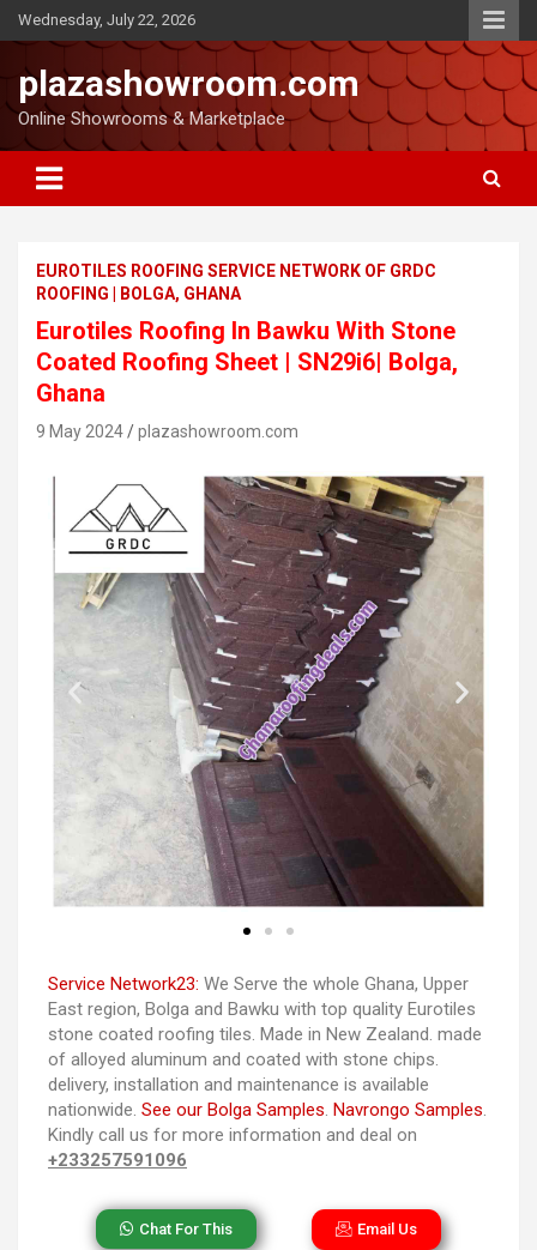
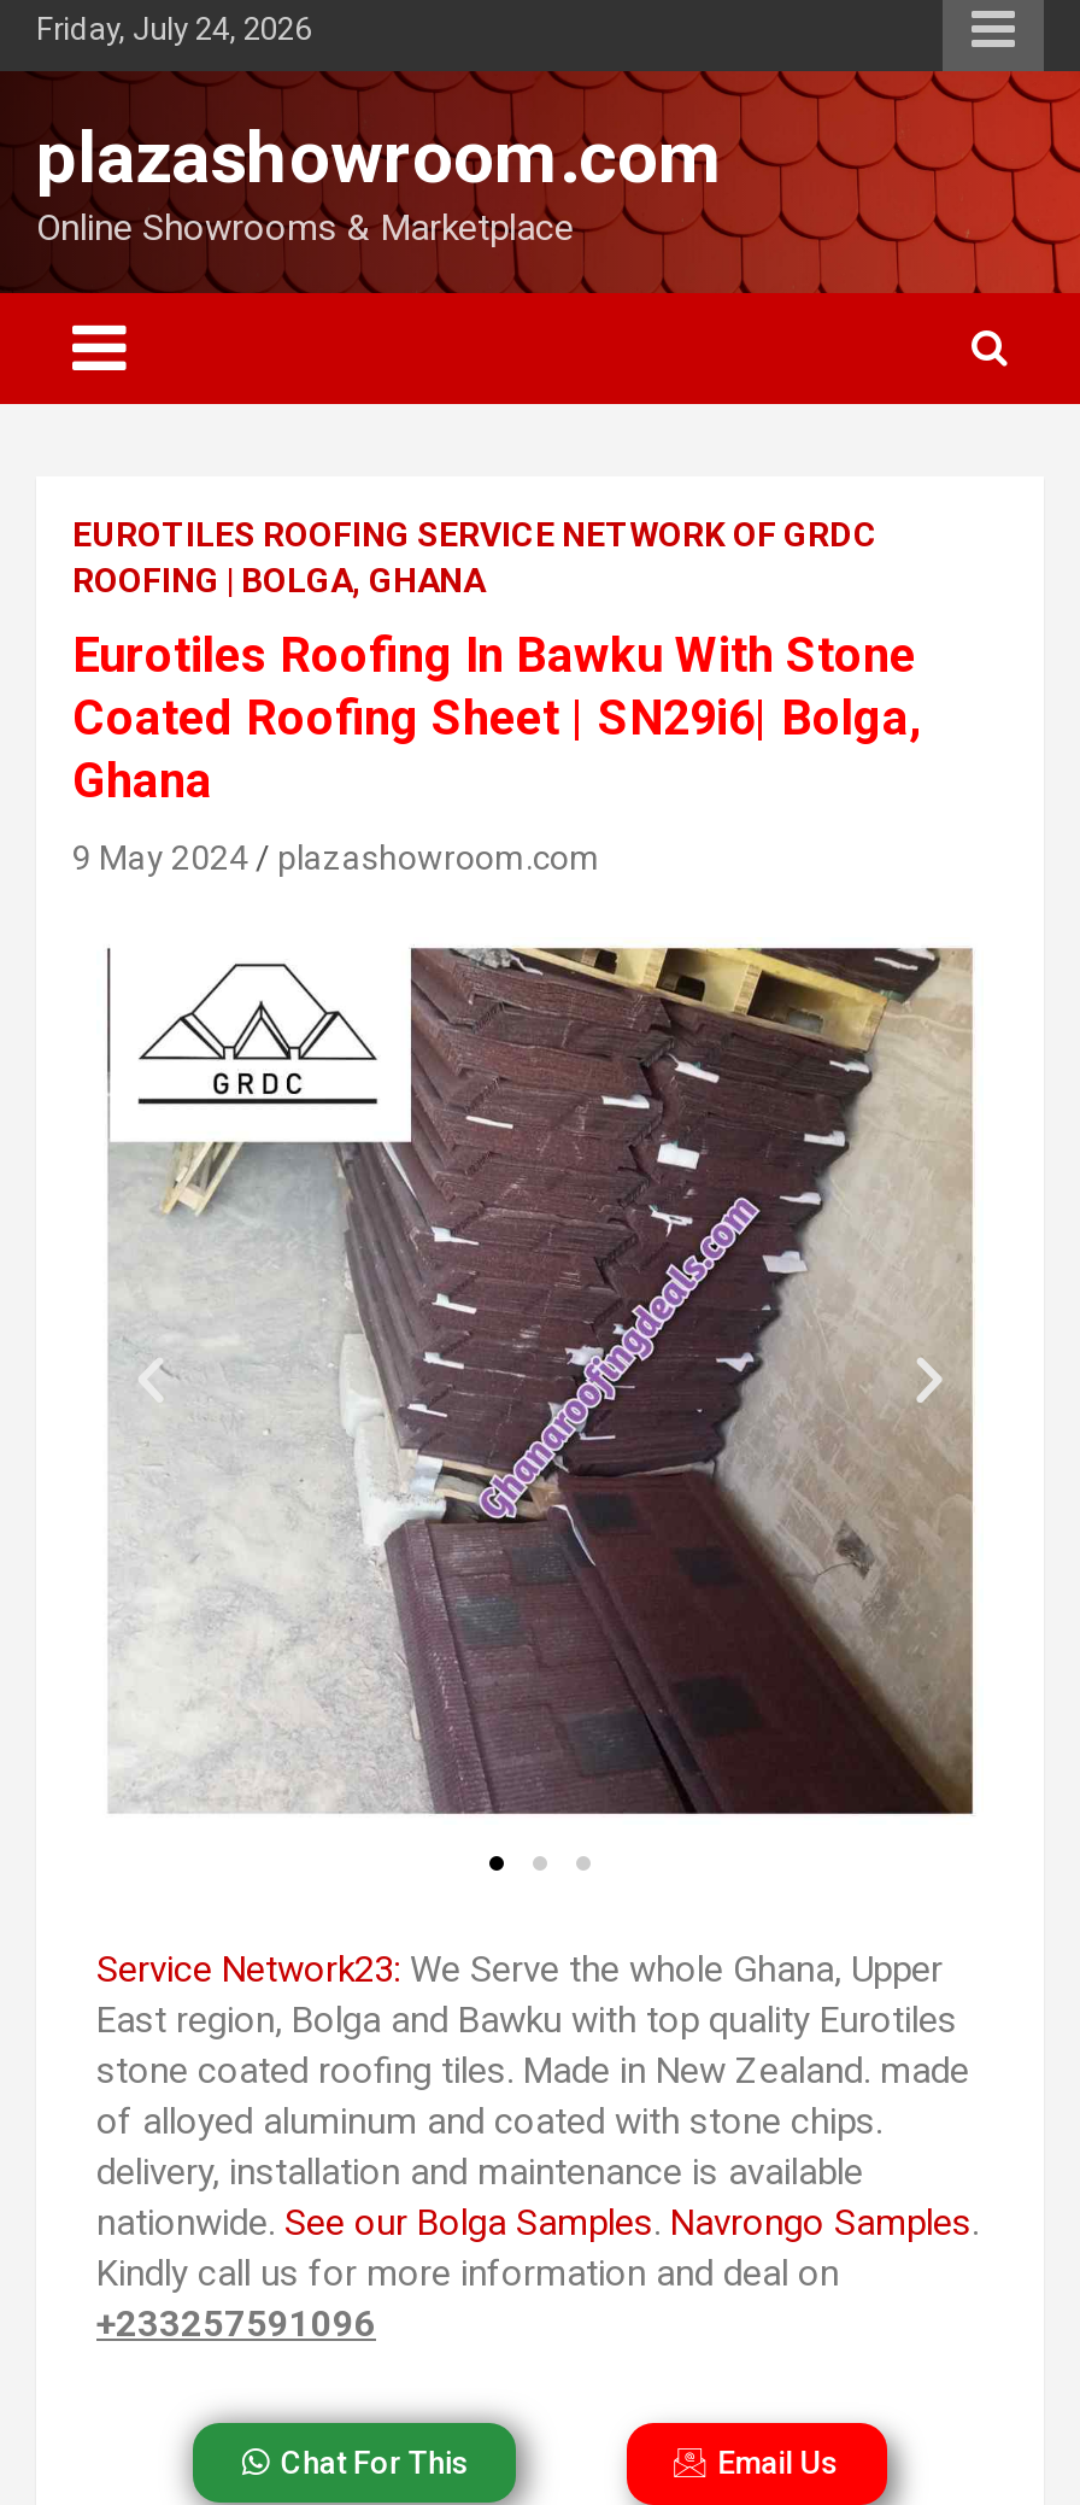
[18,11,195,29] Wednesday, July 22, 2026 -> [36,11,311,47] Friday, July 24, 2026

